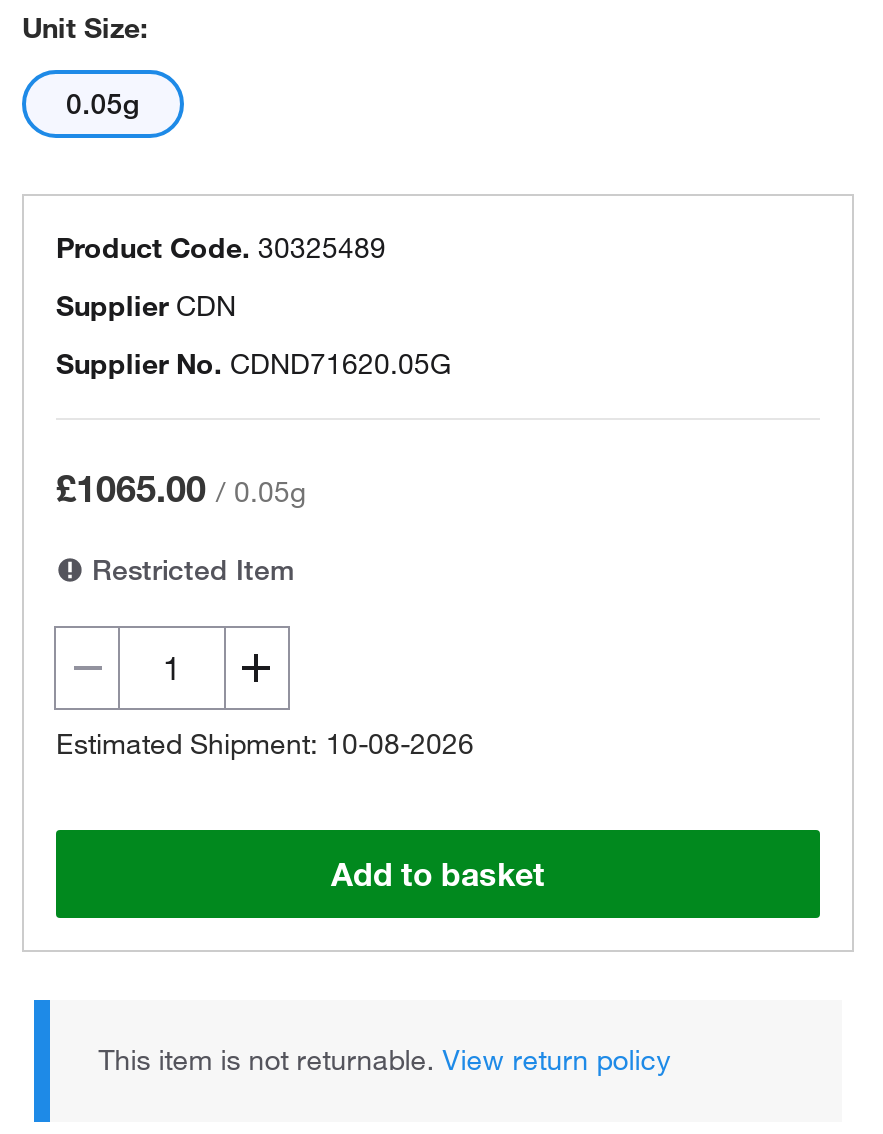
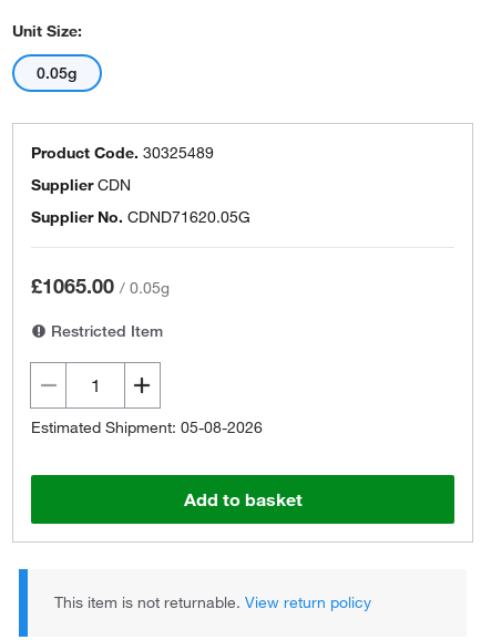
[56,726,474,762] Estimated Shipment: 10-08-2026 -> [31,417,263,437] Estimated Shipment: 05-08-2026

